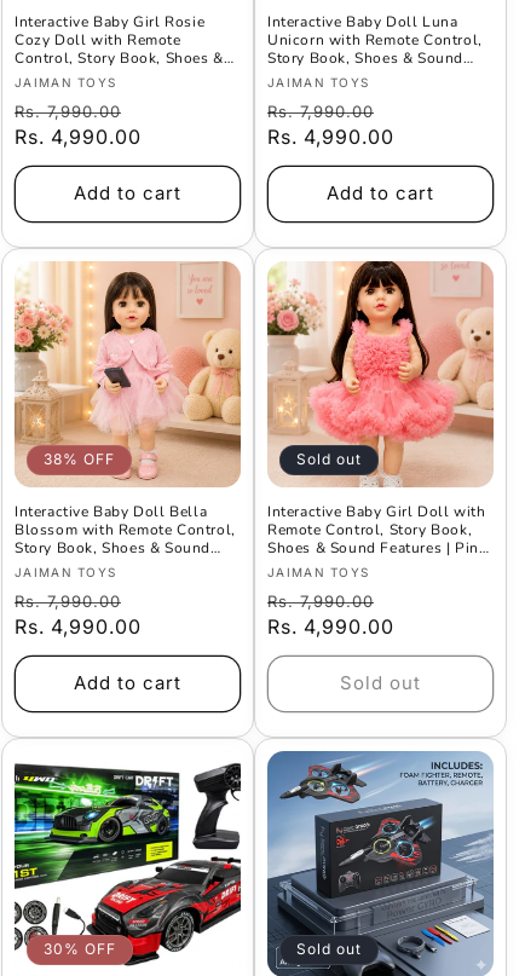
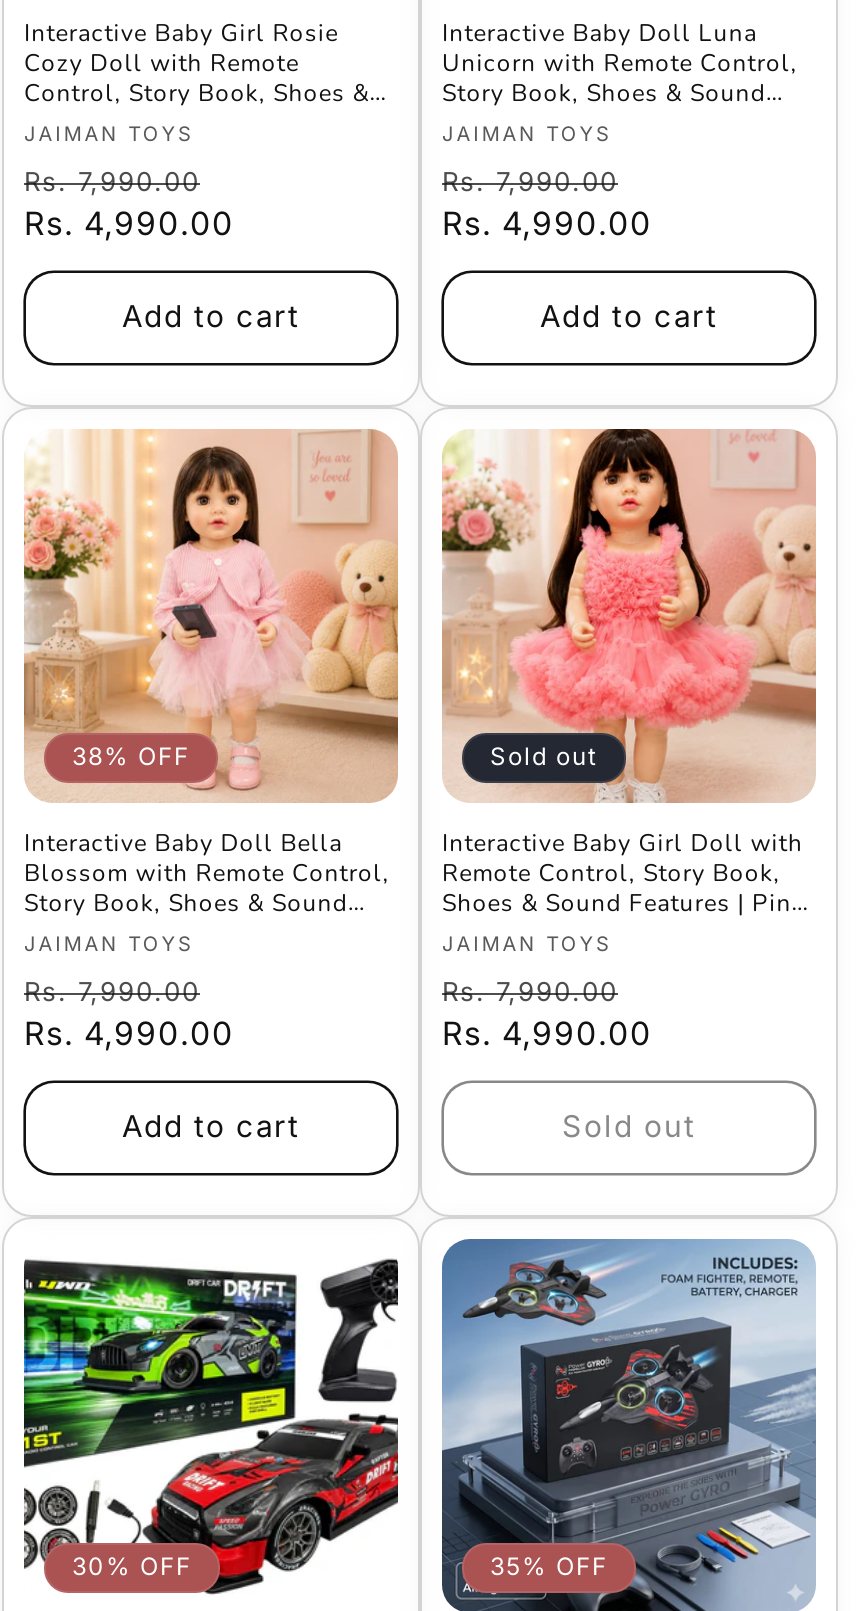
[296,939,362,957] Sold out -> [490,1550,608,1580] 35% OFF

